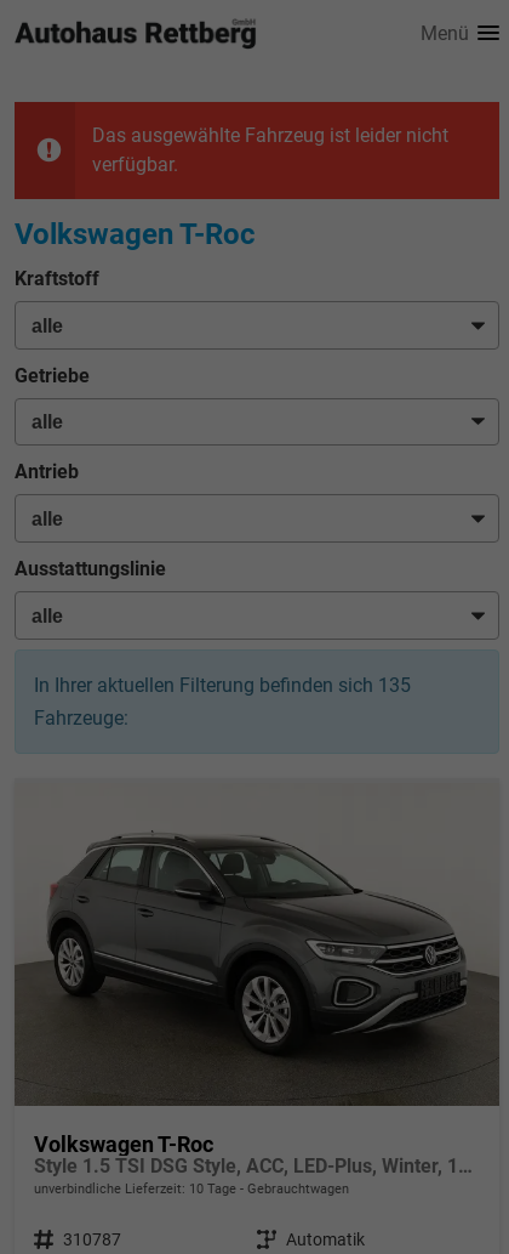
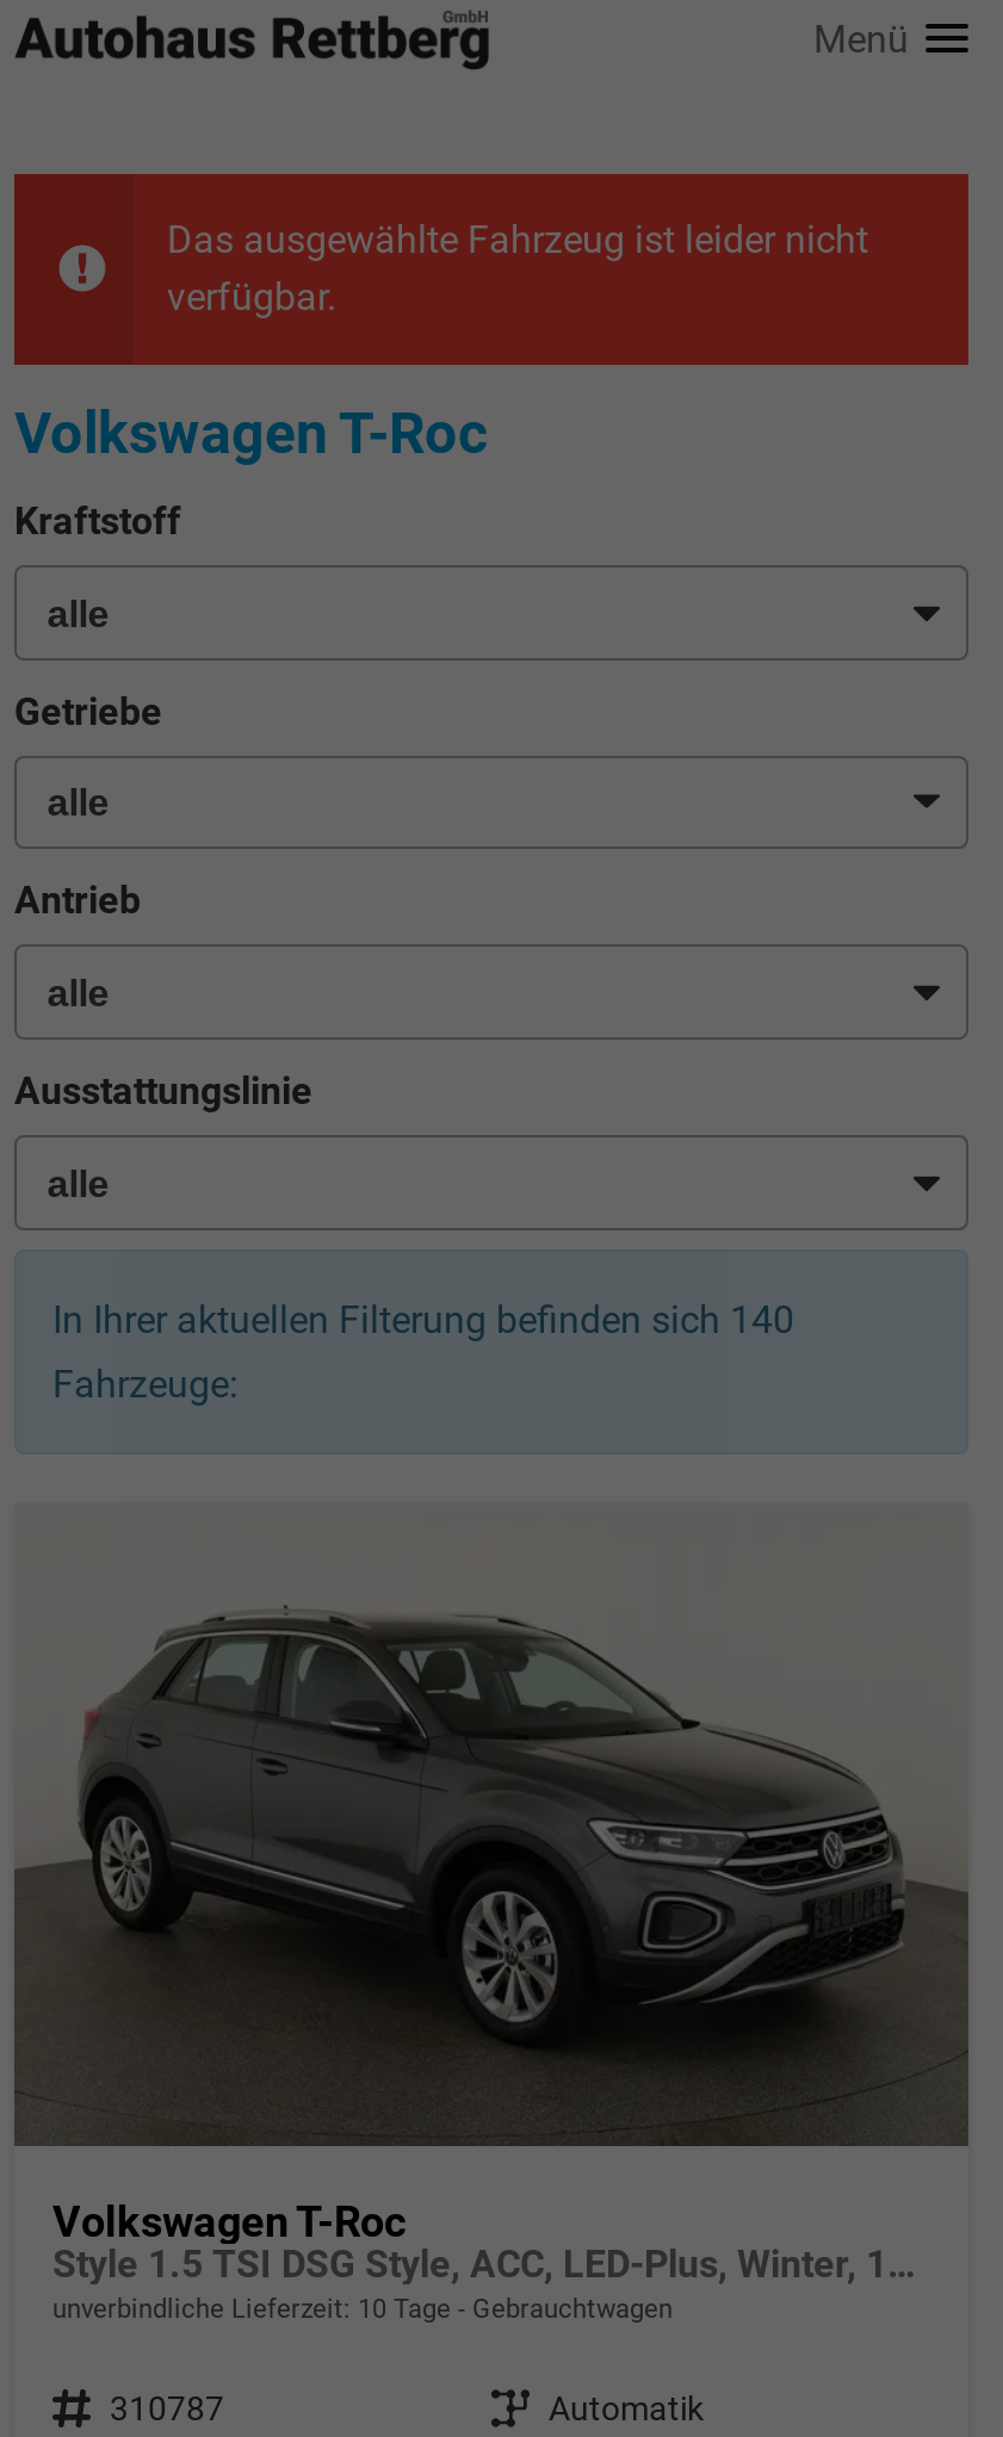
[34,673,411,696] In Ihrer aktuellen Filterung befinden sich 135 -> [52,1296,794,1341] In Ihrer aktuellen Filterung befinden sich 140

